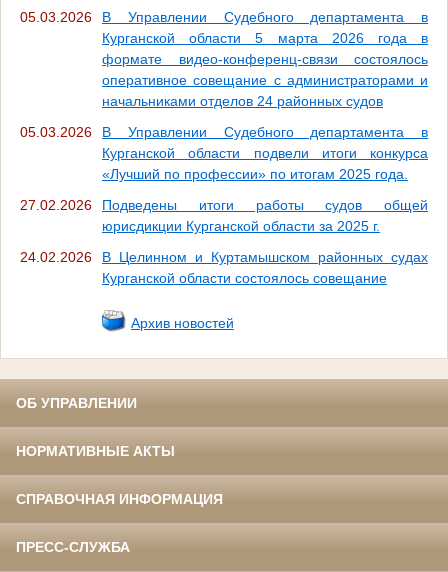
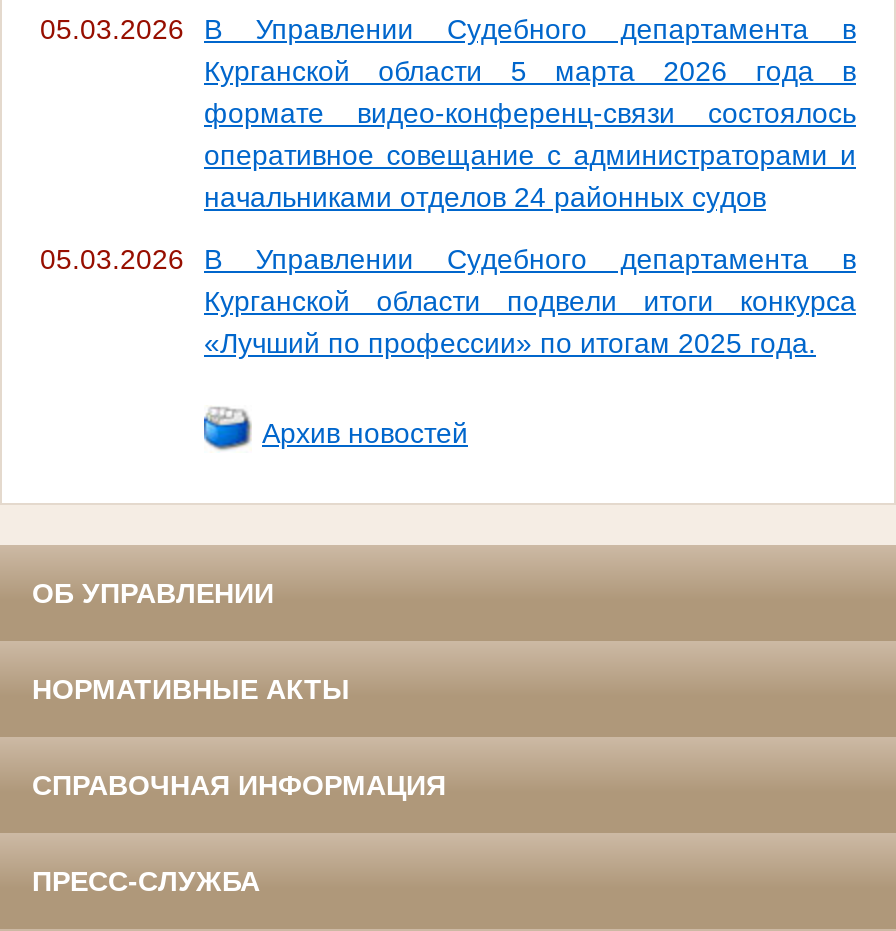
[20,197,428,286] 27.02.2026 | Подведены итоги работы судов общей | юрисдикции Курганской области за 2025 г. | 24.02.2026 | В Целинном и Куртамышском районных судах | Курганской области состоялось совещание -> none

